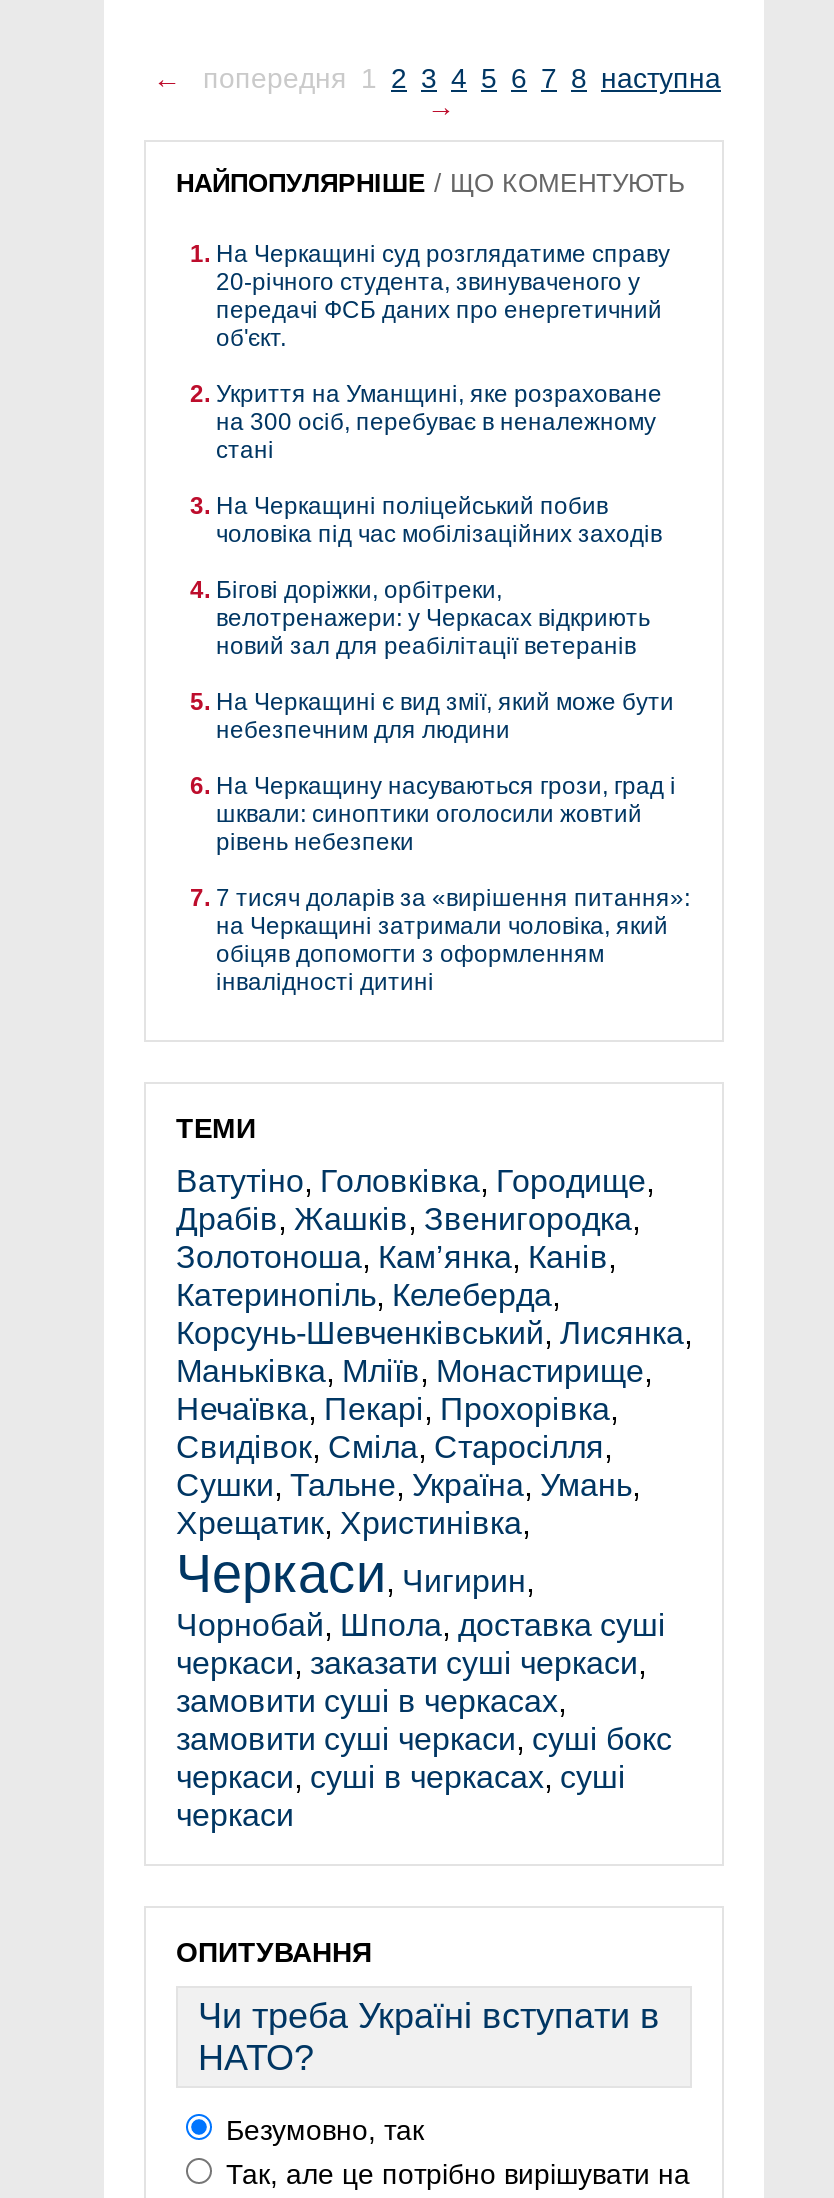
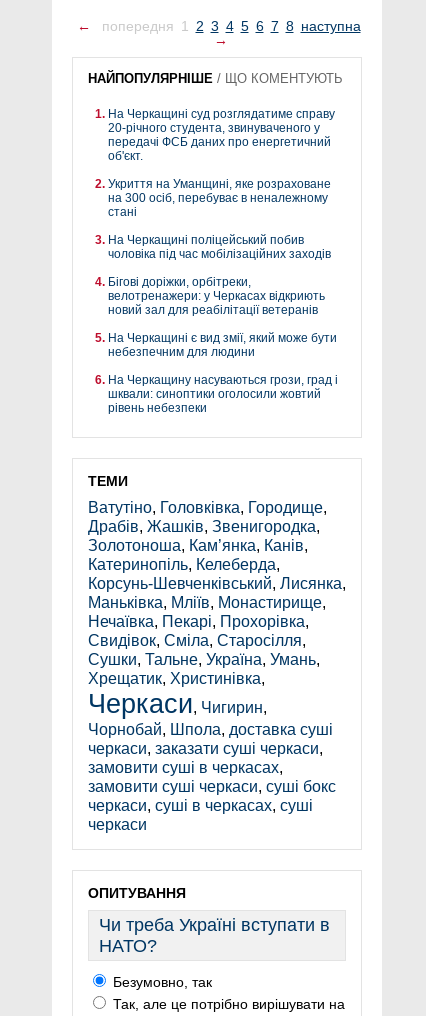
[216,885,690,997] 7 тисяч доларів за «вирішення питання»: | на Черкащині затримали чоловіка, який | обіцяв допомогти з оформленням | інвалідності дитині -> none

